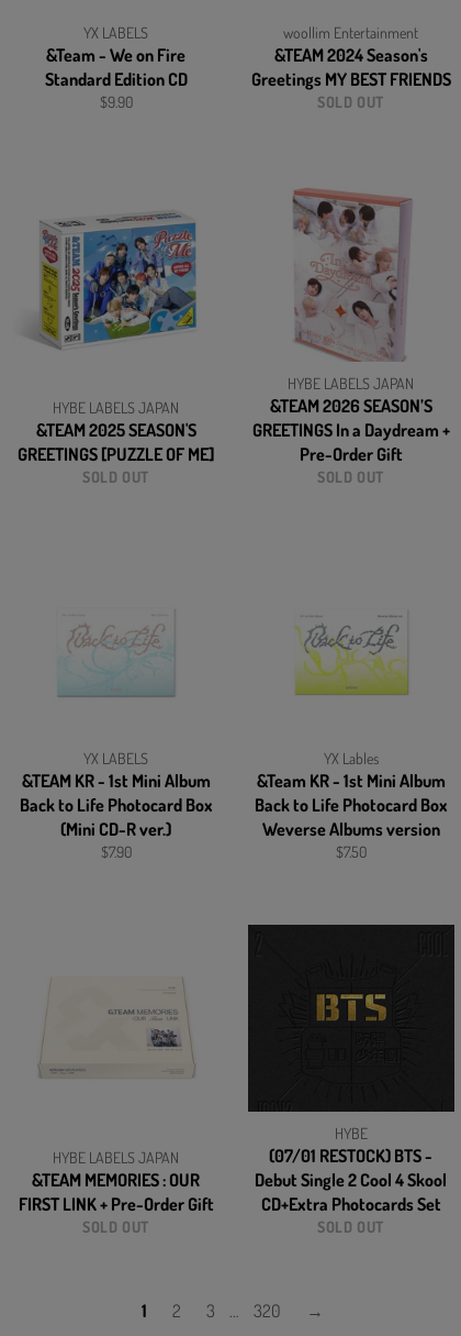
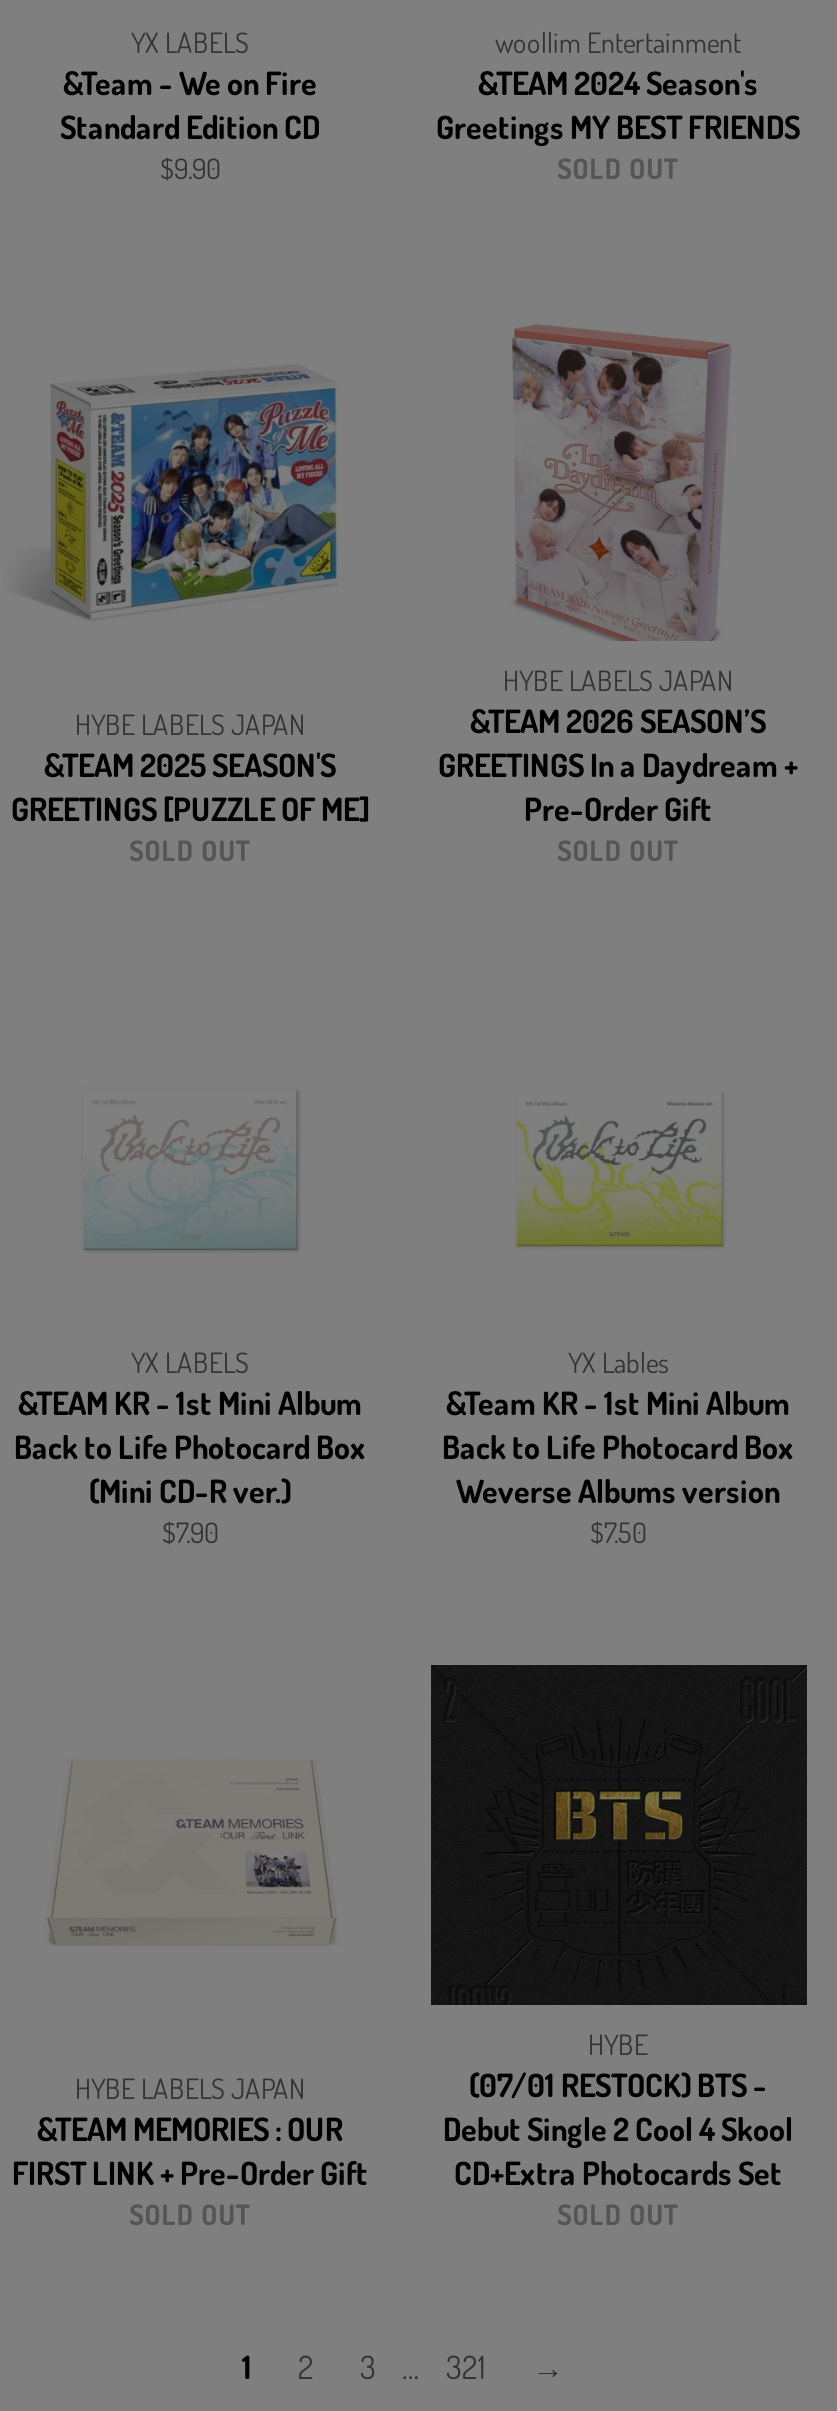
[254,1300,281,1322] 320 -> [446,2348,486,2388] 321

